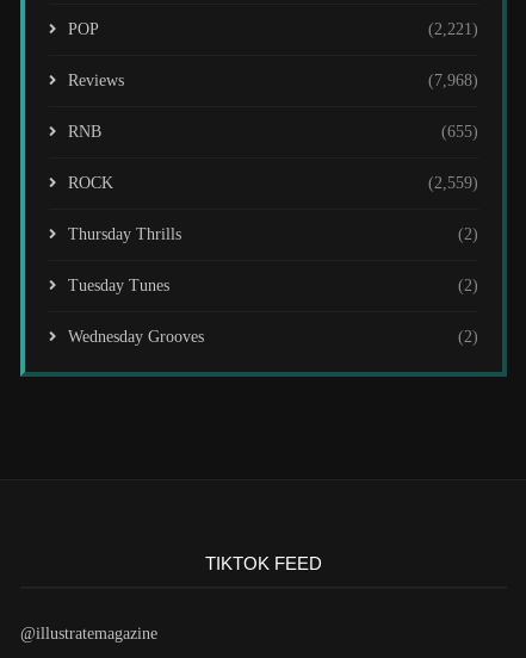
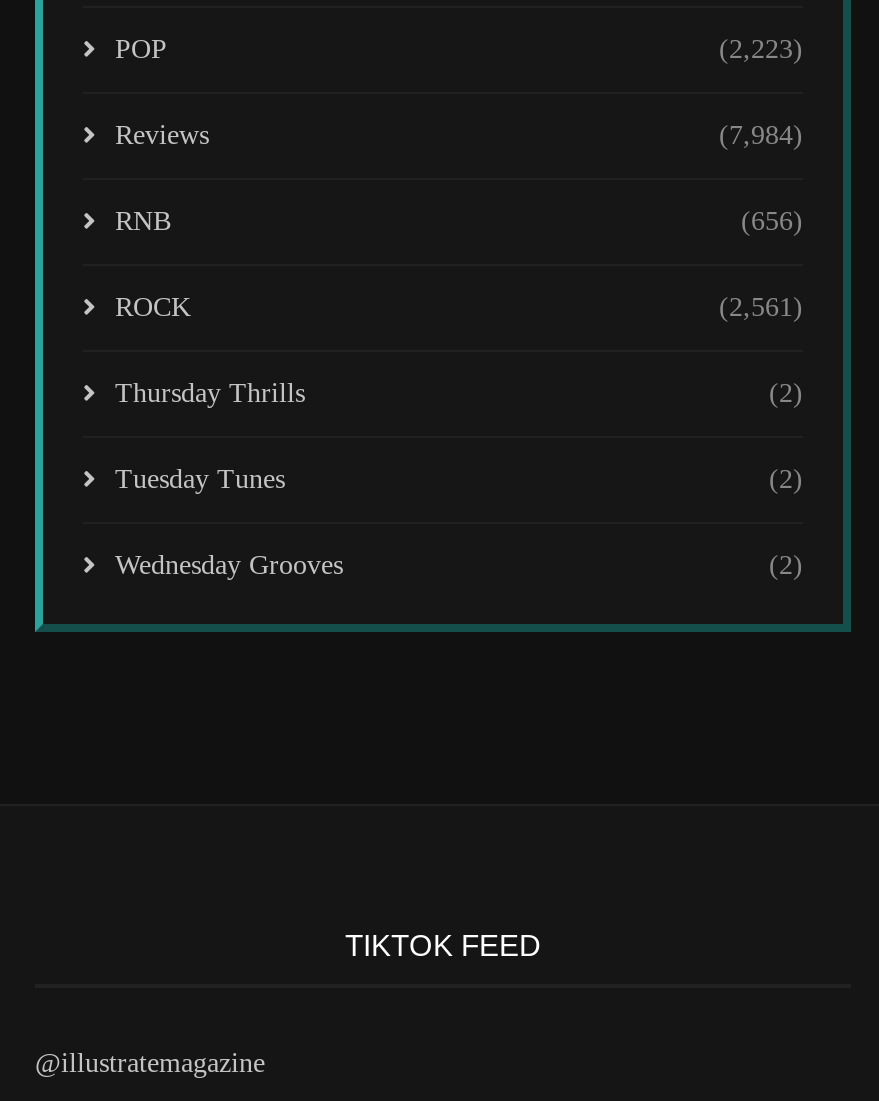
[428,20,478,38] (2,221) -> [719,33,803,63] (2,223)
[428,71,478,89] (7,968) -> [719,119,803,149] (7,984)
[441,122,478,140] (655) -> [741,205,803,235] (656)
[428,173,478,191] (2,559) -> [719,291,803,321] (2,561)

